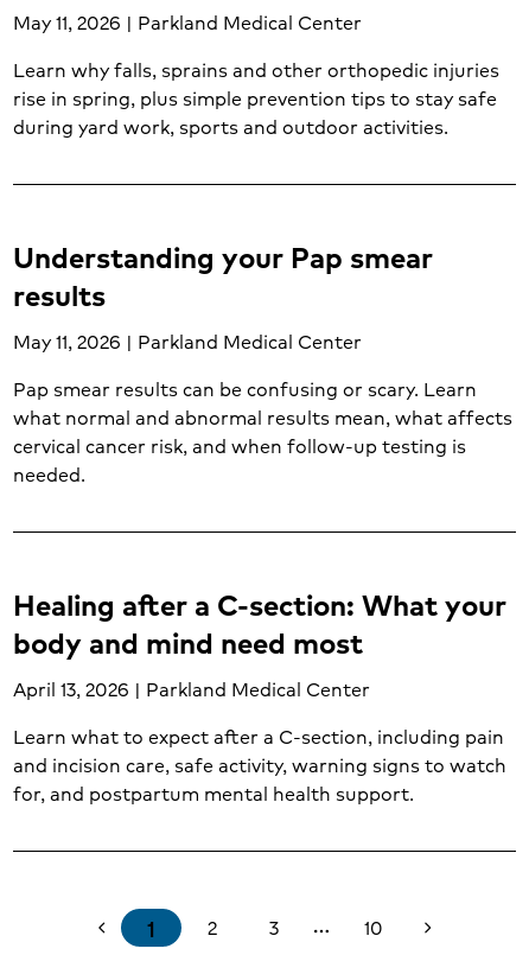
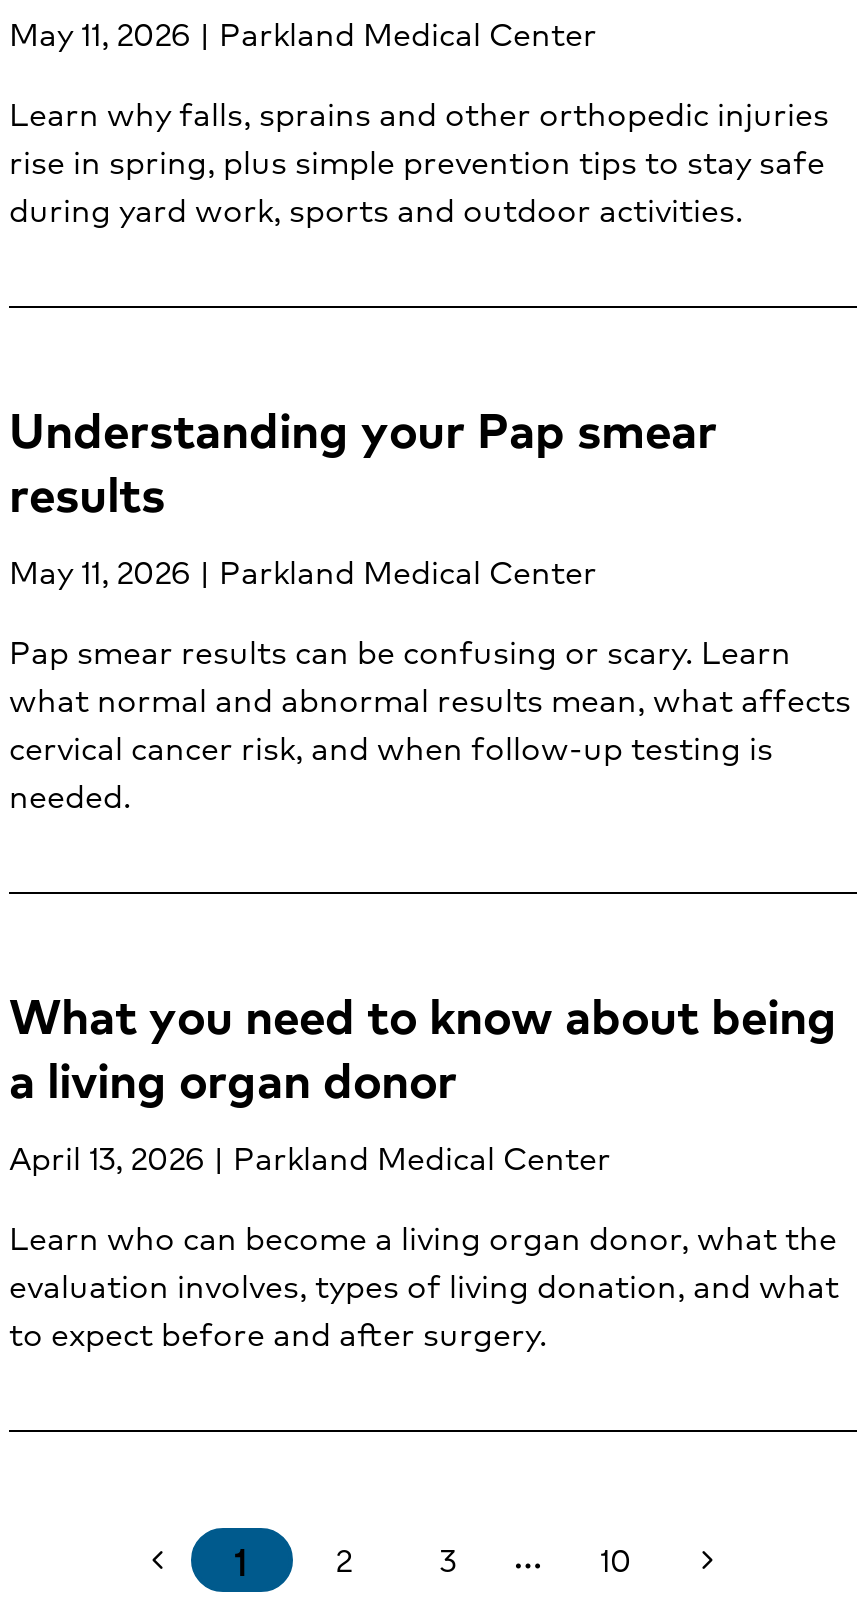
[13,583,506,663] Healing after a C-section: What your | body and mind need most -> [9,978,837,1114] What you need to know about being | a living organ donor
[13,721,506,808] Learn what to expect after a C-section, including pain | and incision care, safe activity, warning signs to watch | for, and postpartum mental health support. -> [9,1212,839,1358] Learn who can become a living organ donor, what the | evaluation involves, types of living donation, and what | to expect before and after surgery.

